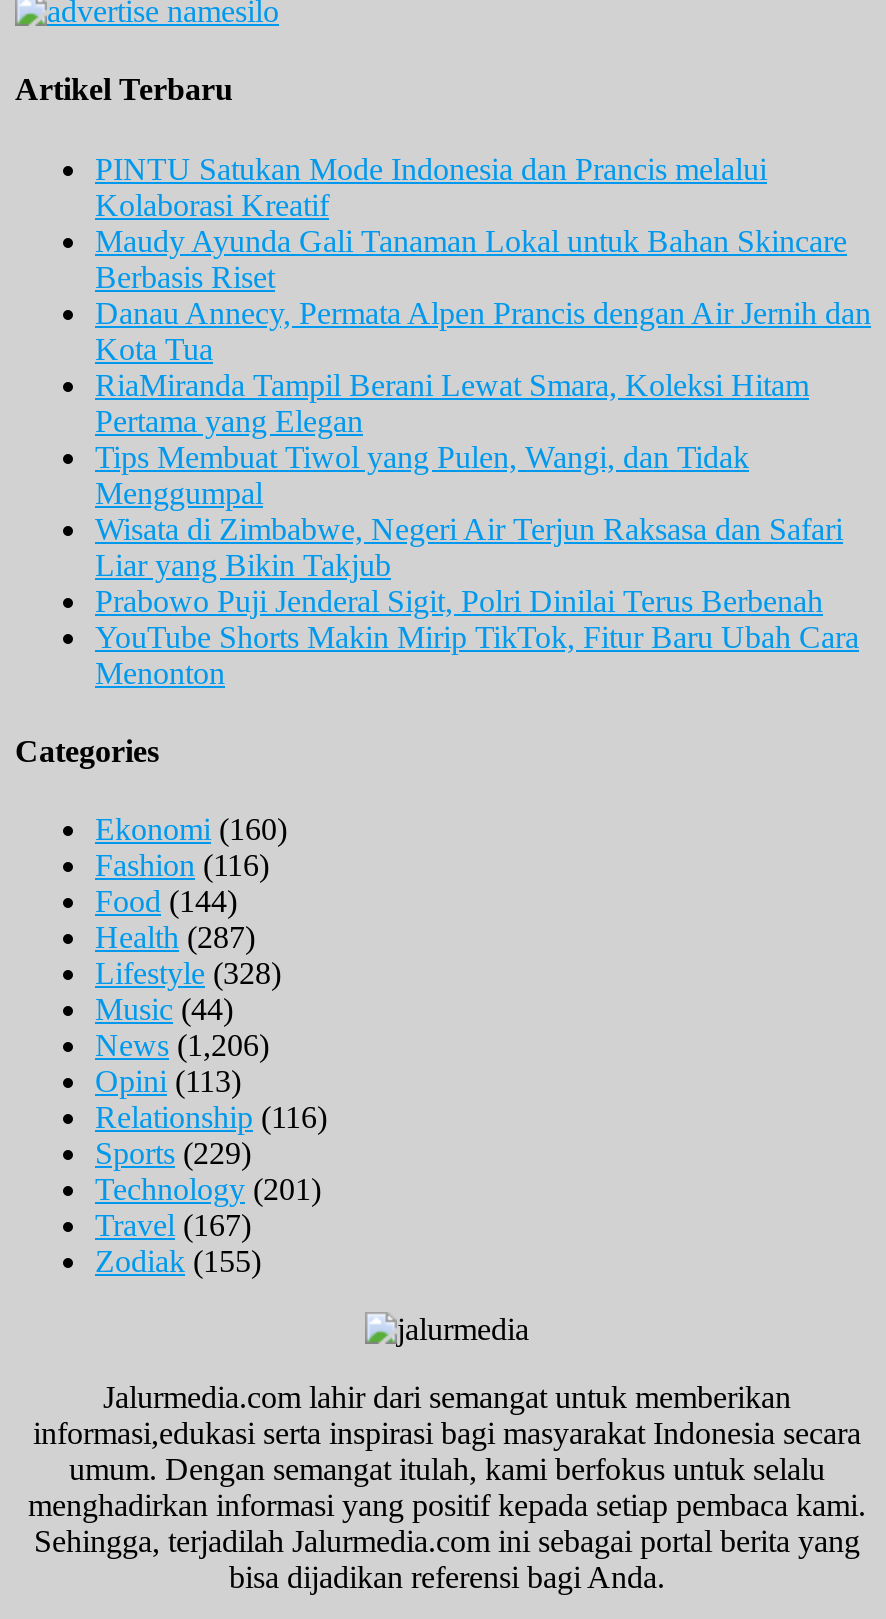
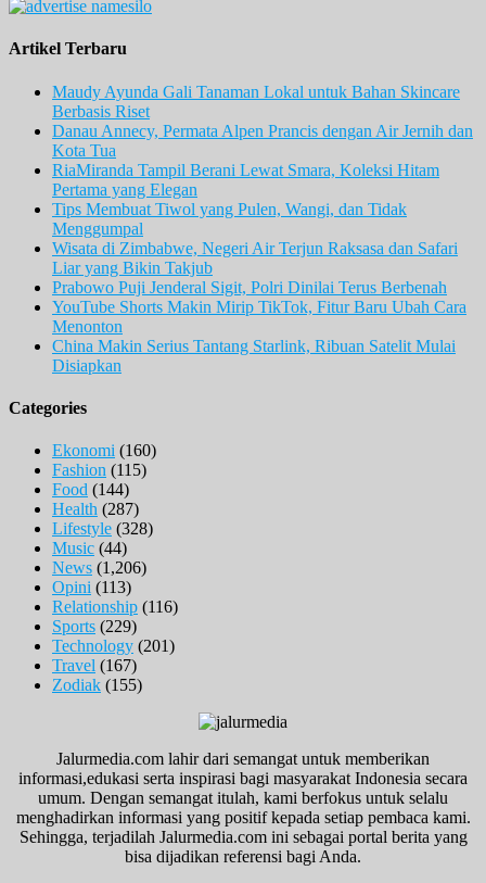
[95,152,767,222] PINTU Satukan Mode Indonesia dan Prancis melalui | Kolaborasi Kreatif -> none
moved [95,224,871,690] -> [52,82,473,335]: Maudy Ayunda Gali Tanaman Lokal untuk Bahan Skincare | Berbasis Riset | Danau Annecy, Permata Alpen Prancis dengan Air Jernih dan | ... | YouTube Shorts Makin Mirip TikTok, Fitur Baru Ubah Cara | Menonton
none -> [52,336,456,374] China Makin Serius Tantang Starlink, Ribuan Satelit Mulai | Disiapkan
[95,849,269,883] Fashion (116) -> [52,461,146,479] Fashion (115)

